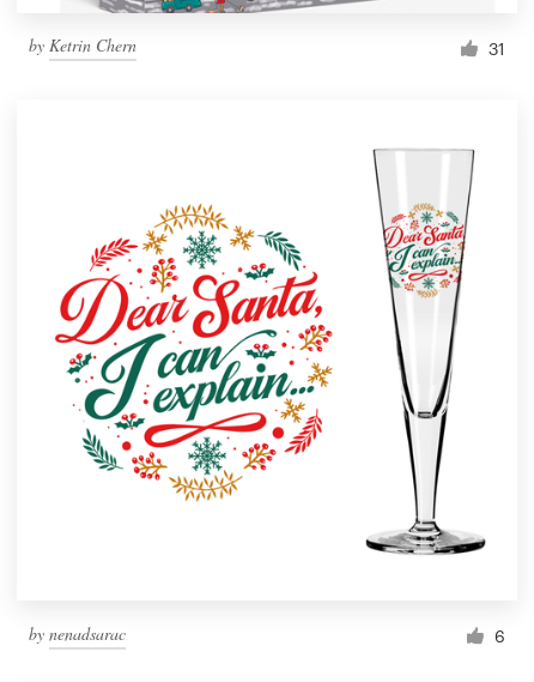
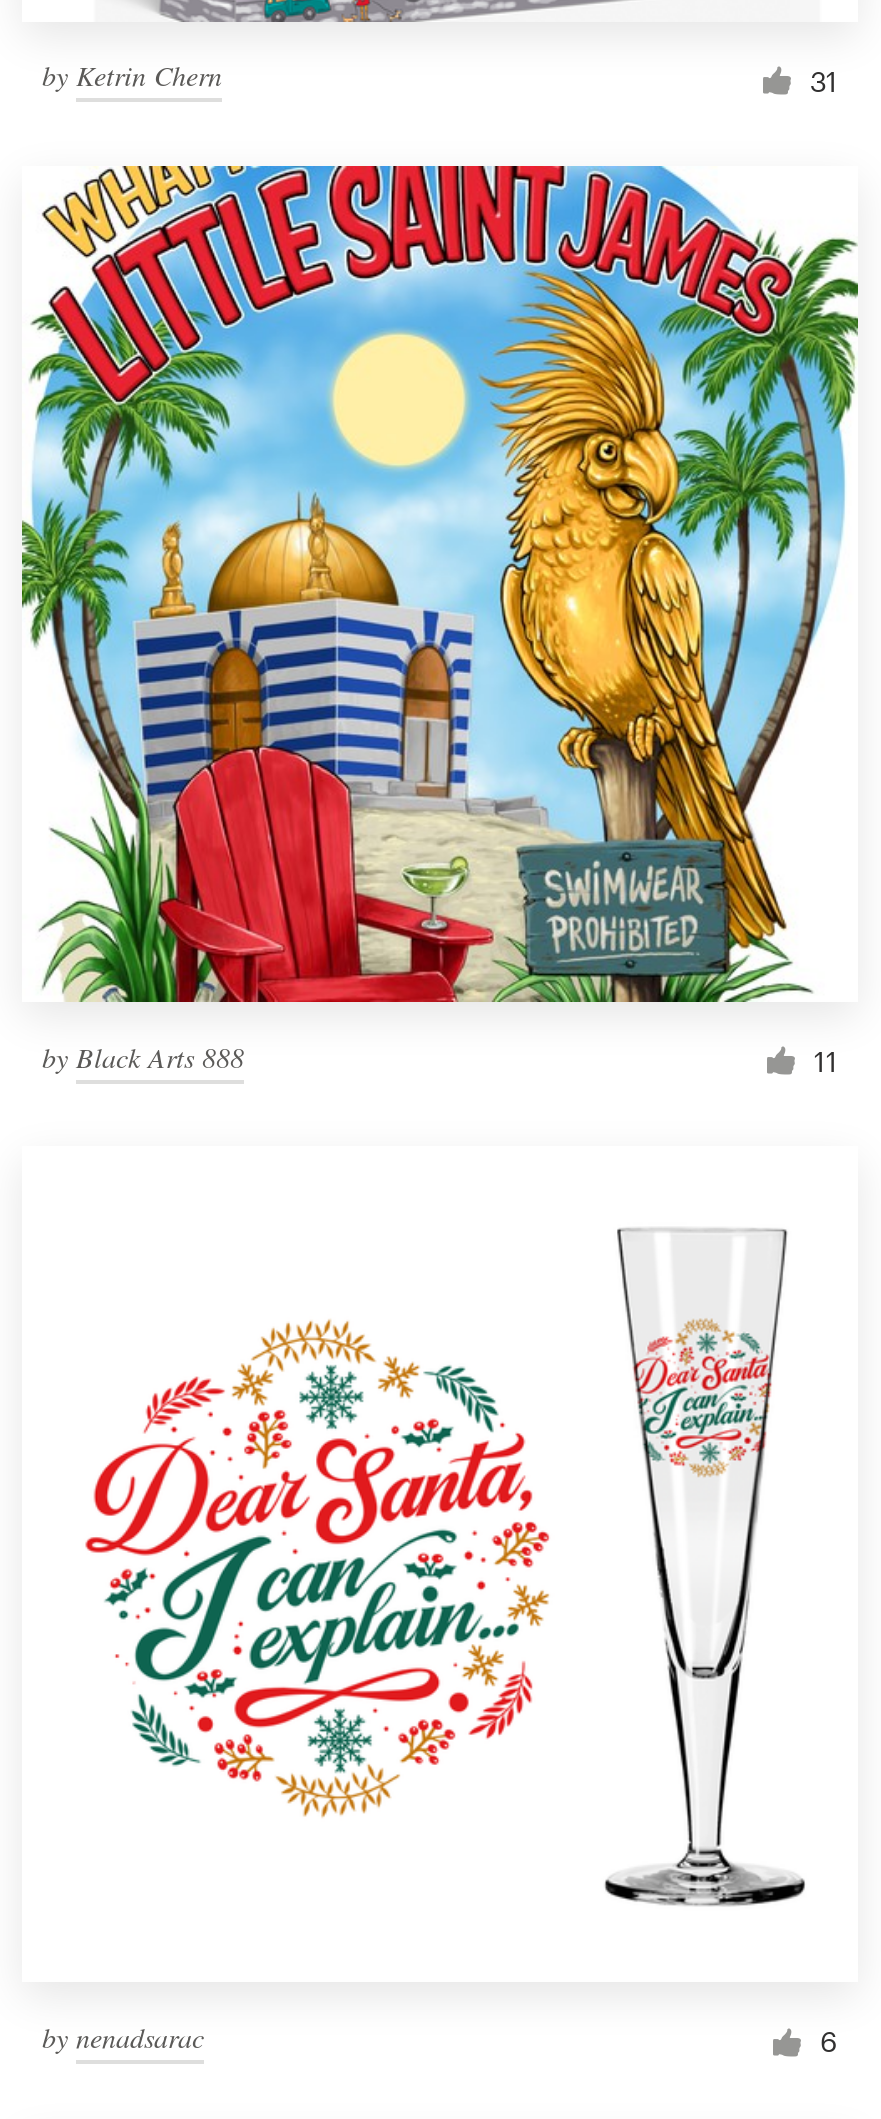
none -> [20,164,860,1077] [image] | by Black Arts 888 | 11

